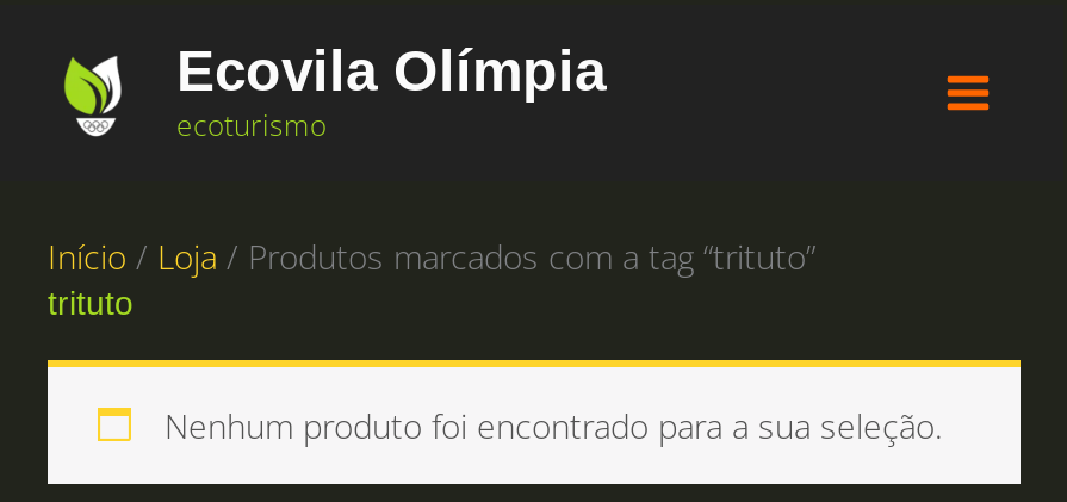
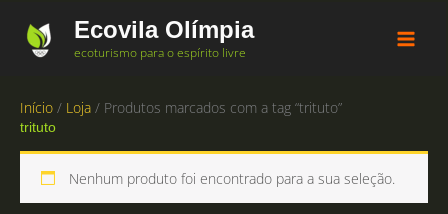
[176,105,327,145] ecoturismo -> [74,44,246,61] ecoturismo para o espírito livre

